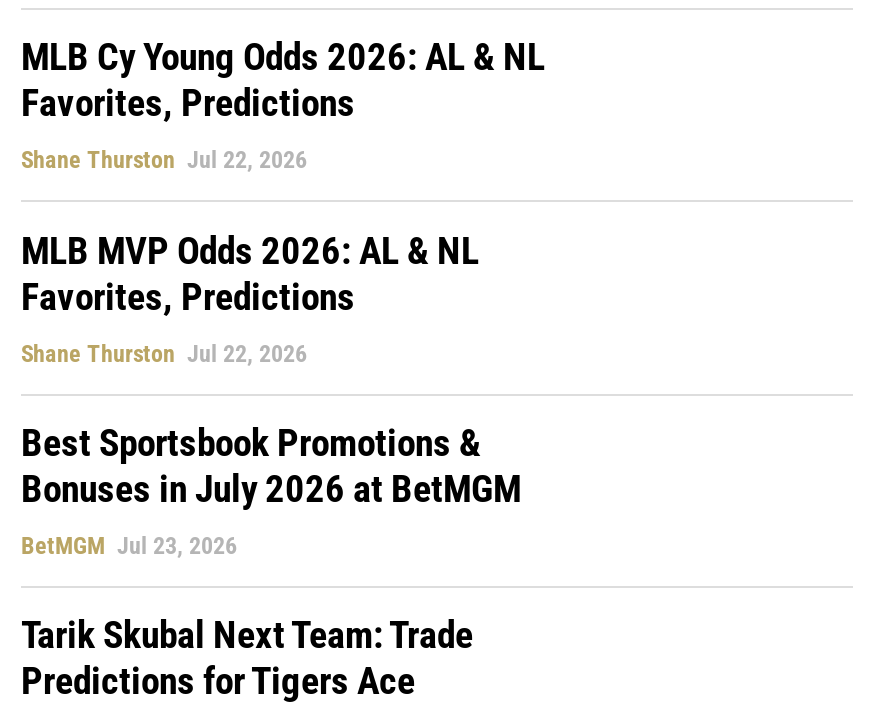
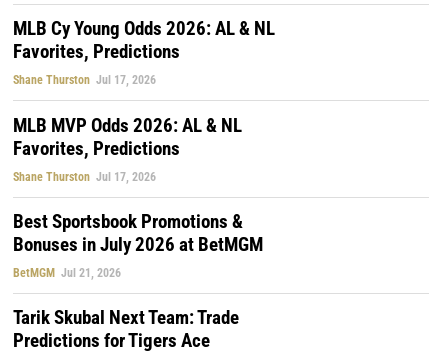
[21,146,307,174] Shane Thurston Jul 22, 2026 -> [13,73,156,87] Shane Thurston Jul 17, 2026
[21,339,307,367] Shane Thurston Jul 22, 2026 -> [13,169,156,183] Shane Thurston Jul 17, 2026
[21,532,237,560] BetMGM Jul 23, 2026 -> [13,266,121,280] BetMGM Jul 21, 2026

